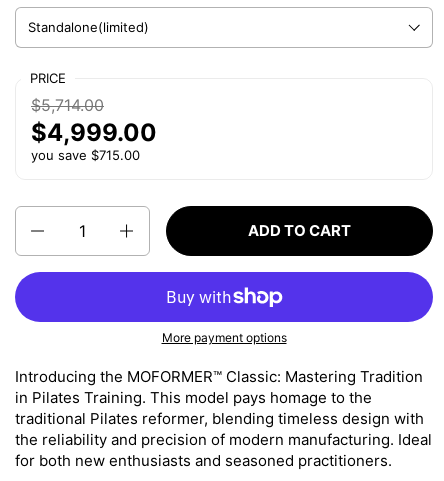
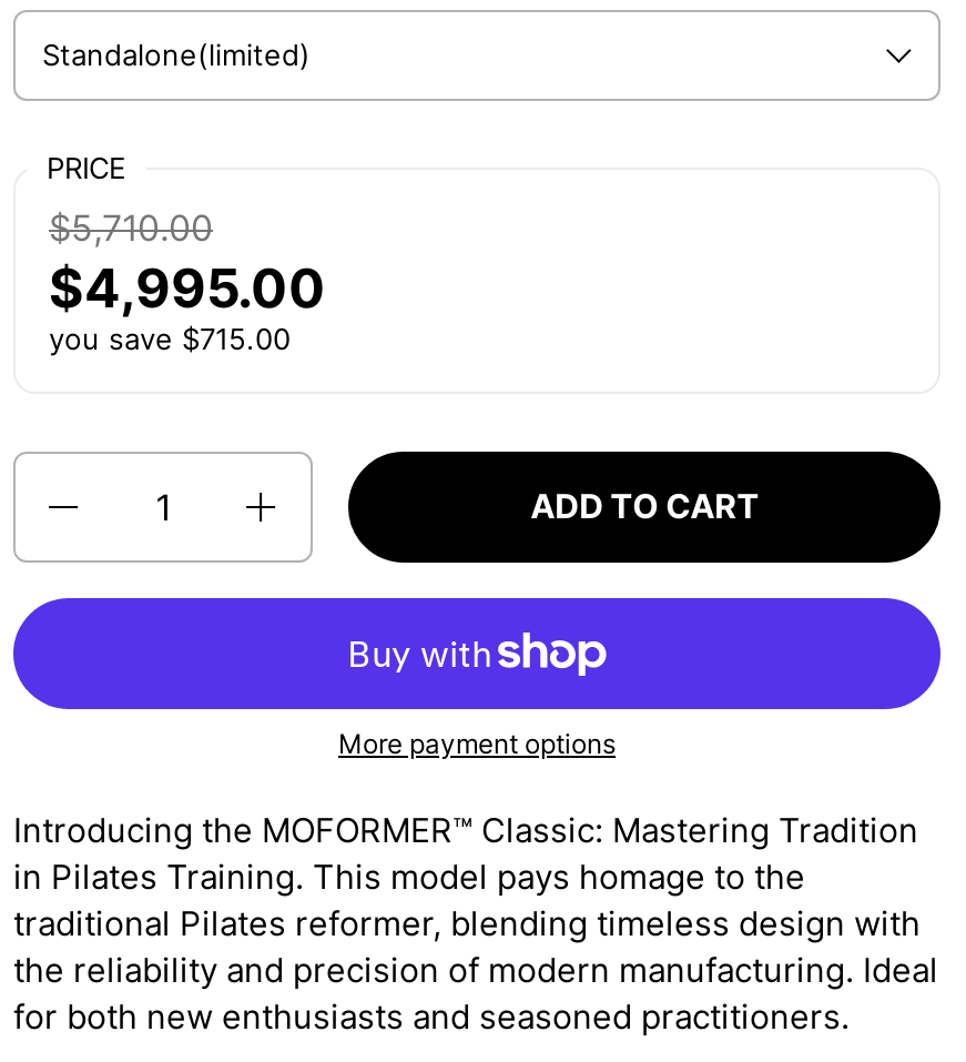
[31,95,104,115] $5,714.00 -> [49,205,213,250] $5,710.00
[31,118,157,147] $4,999.00 -> [49,256,326,321] $4,995.00

